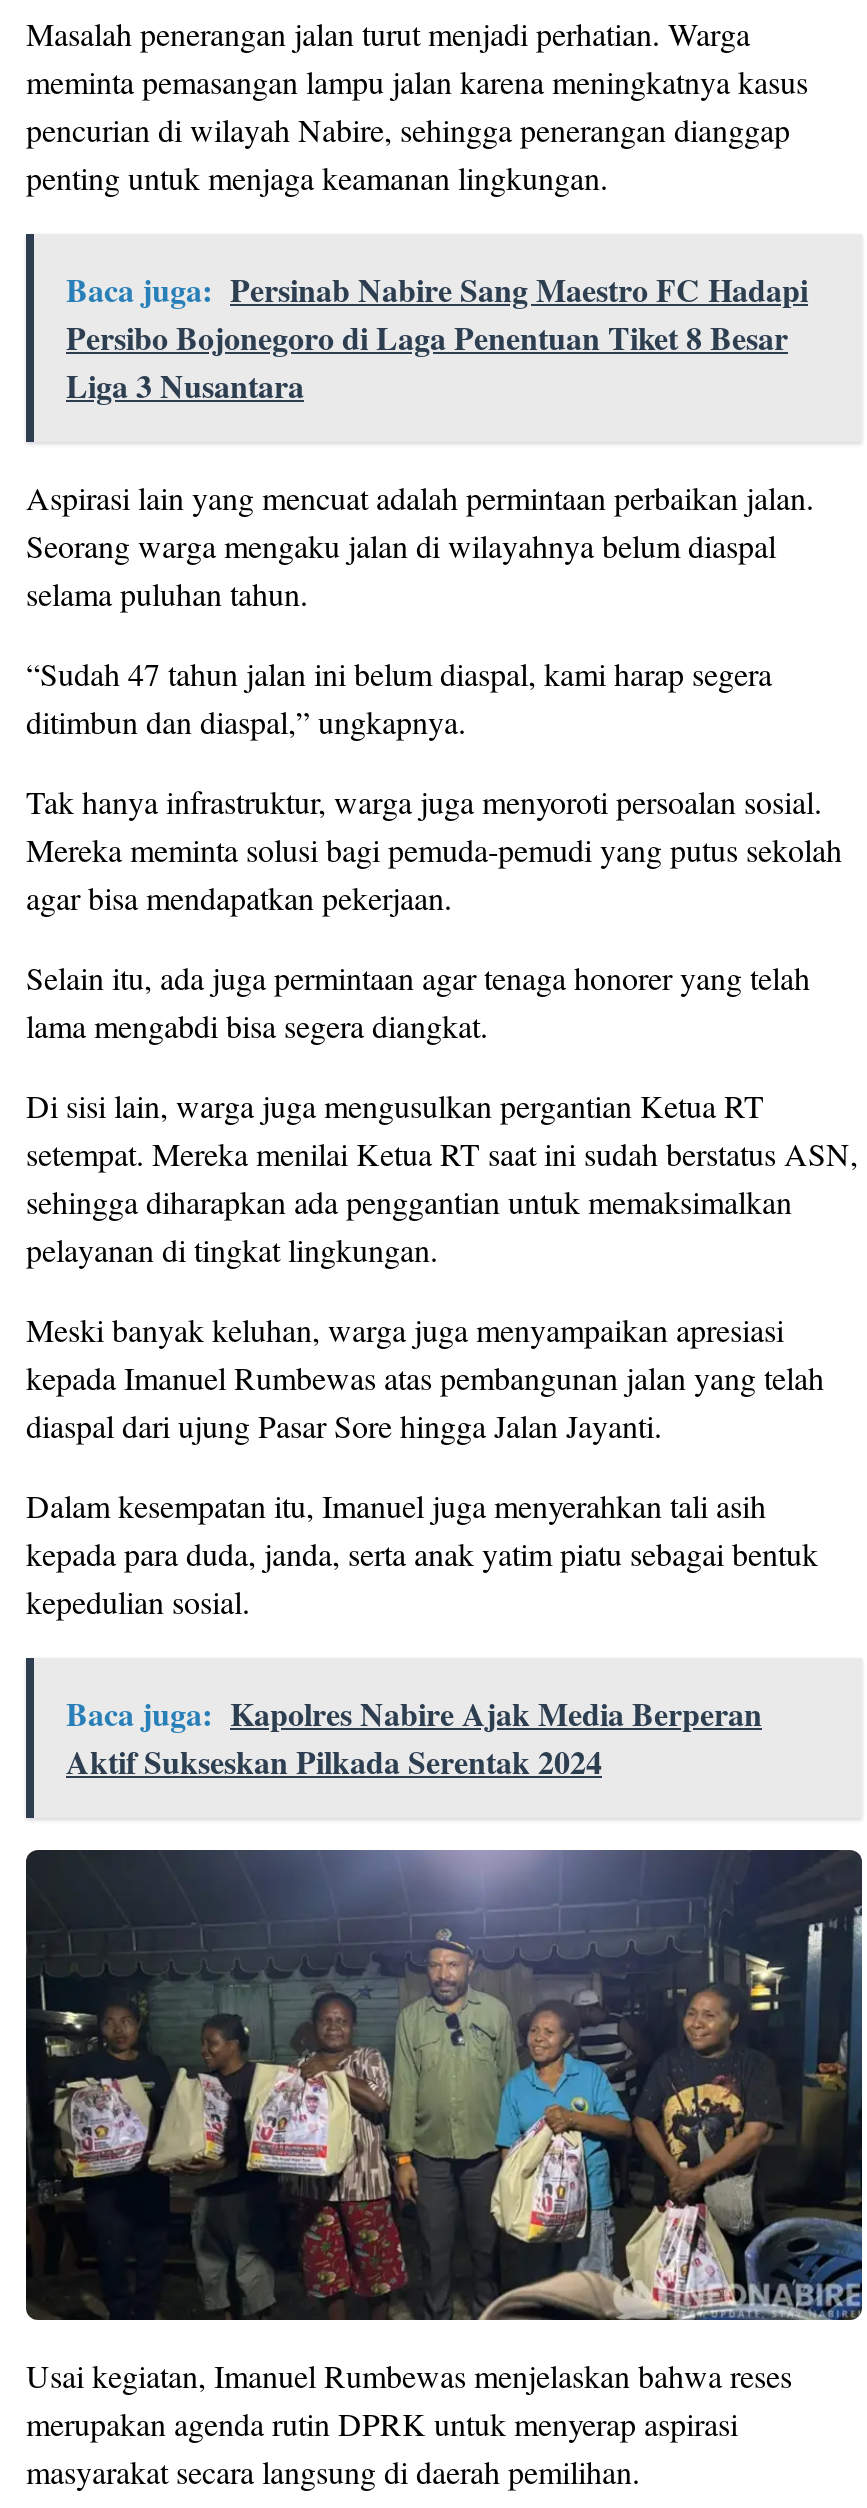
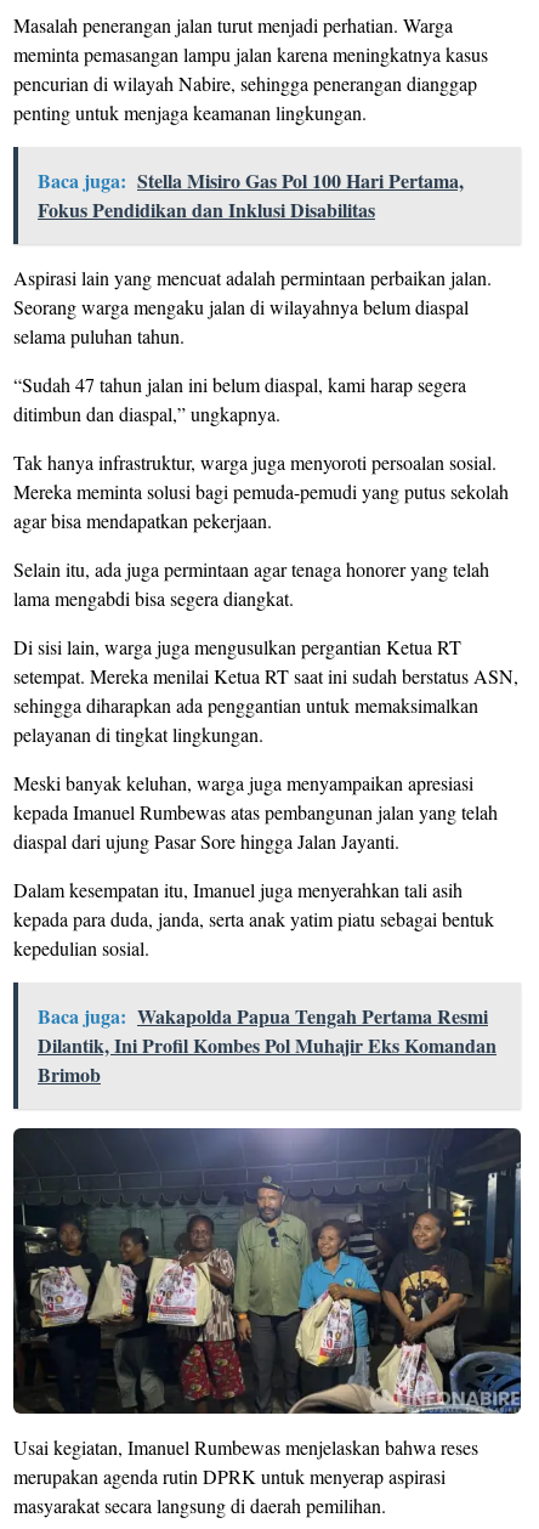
[66,266,808,408] Baca juga: Persinab Nabire Sang Maestro FC Hadapi | Persibo Bojonegoro di Laga Penentuan Tiket 8 Besar | Liga 3 Nusantara -> [38,166,464,223] Baca juga: Stella Misiro Gas Pol 100 Hari Pertama, | Fokus Pendidikan dan Inklusi Disabilitas
moved [26,476,858,1622] -> [13,265,518,961]: Aspirasi lain yang mencuat adalah permintaan perbaikan jalan. | Seorang warga mengaku jalan di wilayahnya belum diaspal | selama puluhan tahun. | ... | kepada para duda, janda, serta anak yatim piatu sebagai bentuk | kepedulian sosial.
[66,1690,762,1784] Baca juga: Kapolres Nabire Ajak Media Berperan | Aktif Sukseskan Pilkada Serentak 2024 -> [38,1002,497,1088] Baca juga: Wakapolda Papua Tengah Pertama Resmi | Dilantik, Ini Profil Kombes Pol Muhajir Eks Komandan | Brimob

